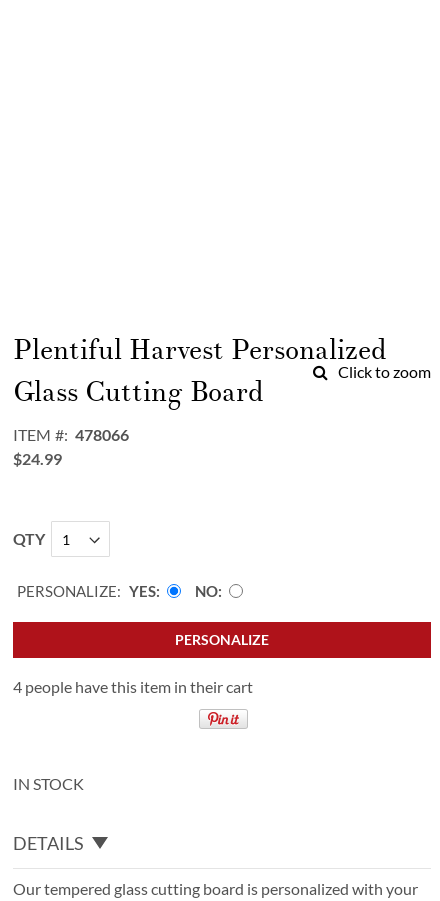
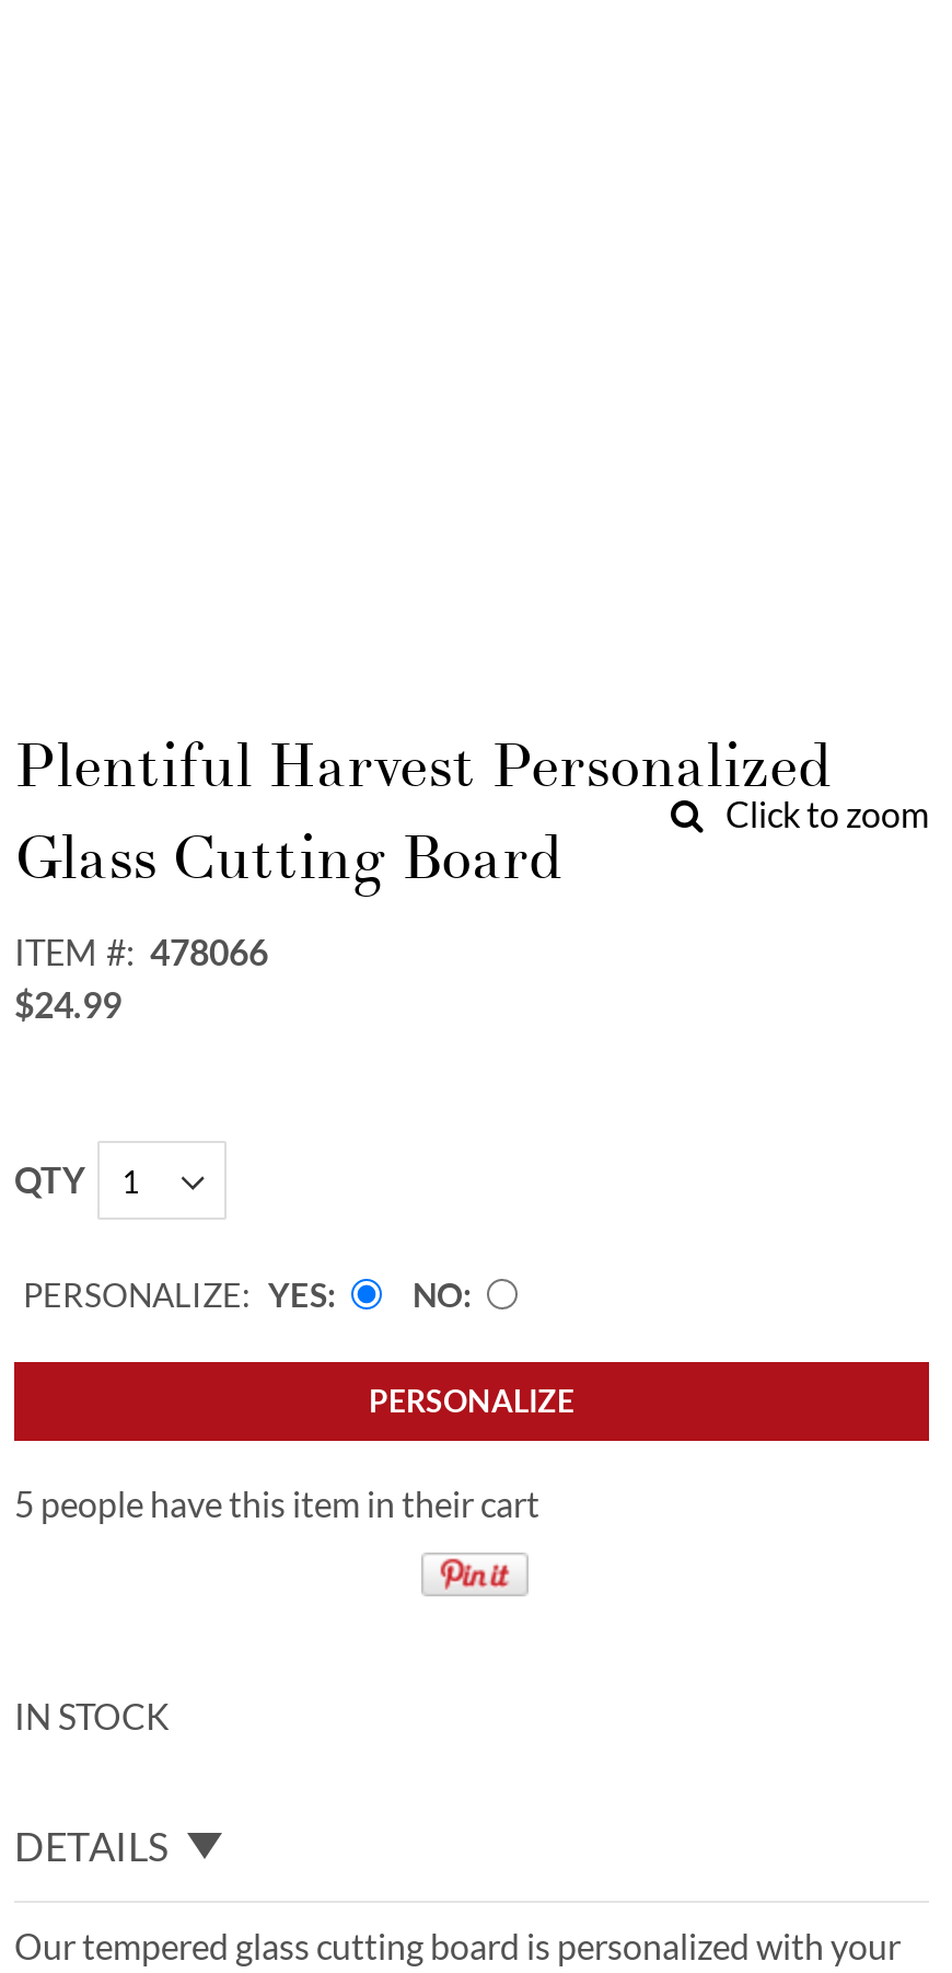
[13,677,253,696] 4 people have this item in their cart -> [14,1482,539,1523] 5 people have this item in their cart

